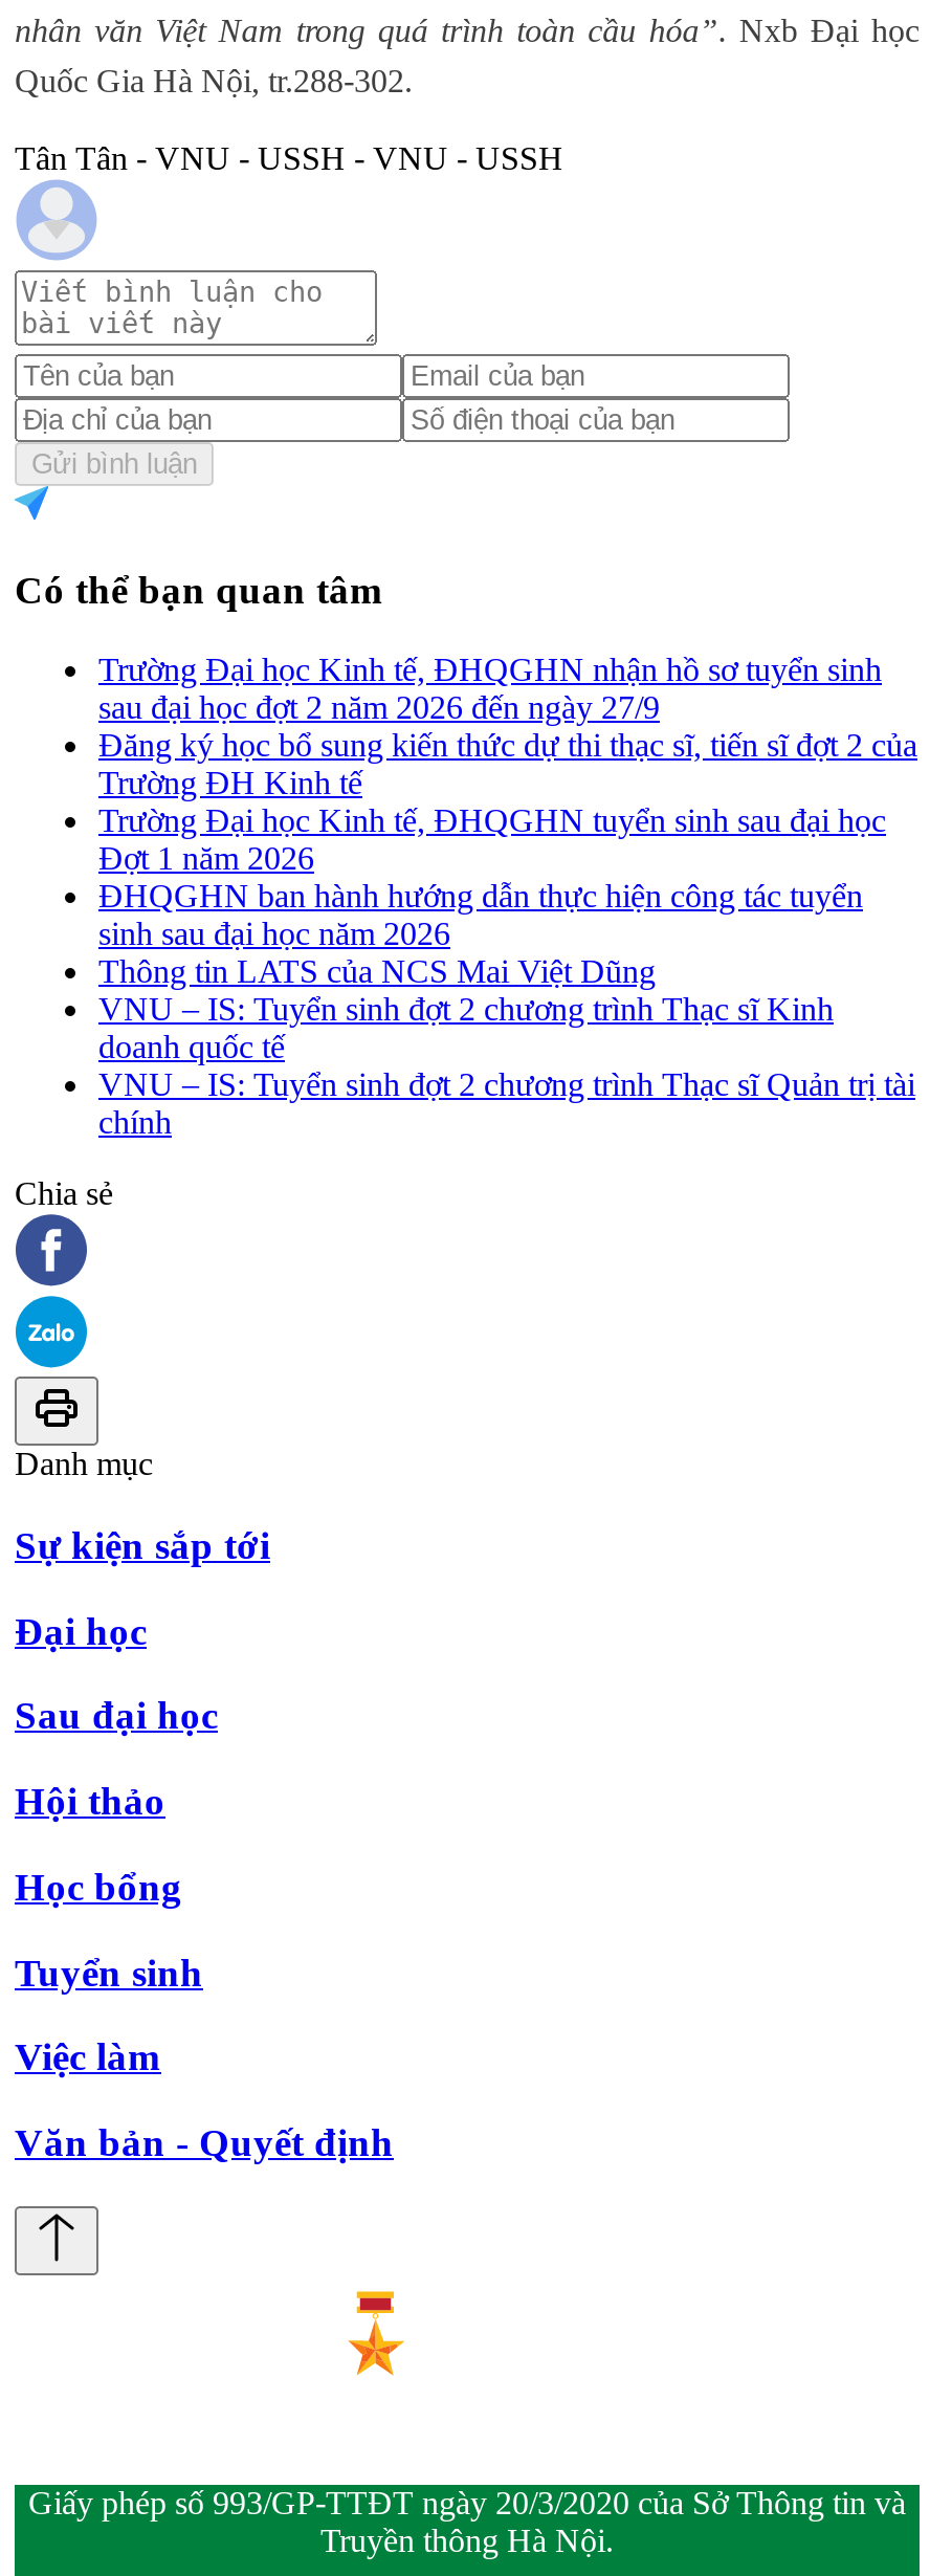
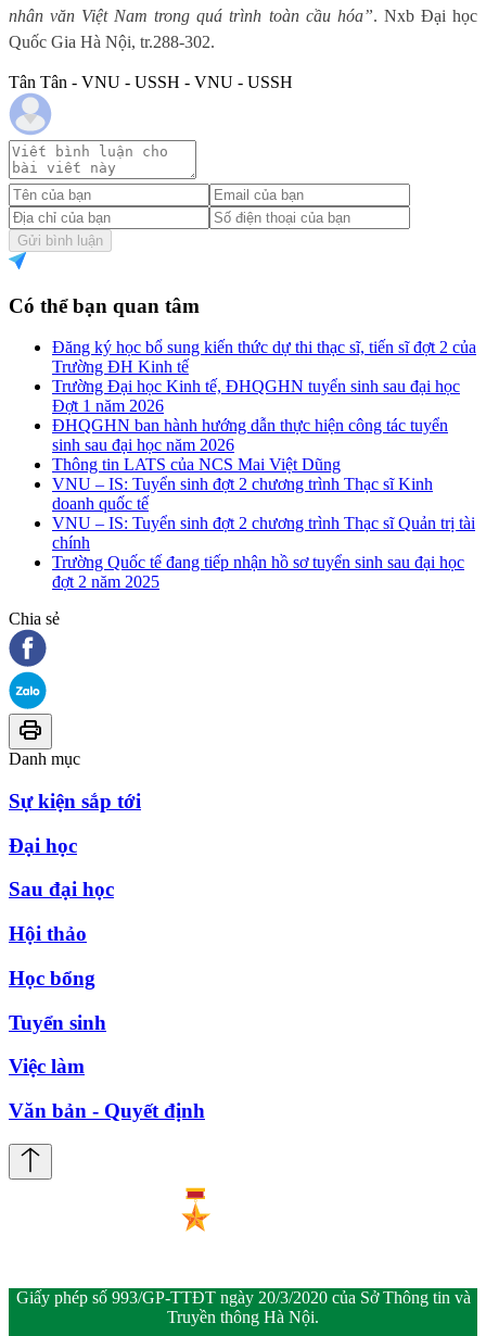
[98,652,882,725] Trường Đại học Kinh tế, ĐHQGHN nhận hồ sơ tuyển sinh | sau đại học đợt 2 năm 2026 đến ngày 27/9 -> none
moved [98,727,917,1140] -> [52,338,476,552]: Đăng ký học bổ sung kiến thức dự thi thạc sĩ, tiến sĩ đợt 2 của | Trường ĐH Kinh tế | Trường Đại học Kinh tế, ĐHQGHN tuyển sinh sau đại học | ... | VNU – IS: Tuyển sinh đợt 2 chương trình Thạc sĩ Quản trị tài | chính
none -> [52,553,464,591] Trường Quốc tế đang tiếp nhận hồ sơ tuyển sinh sau đại học | đợt 2 năm 2025

